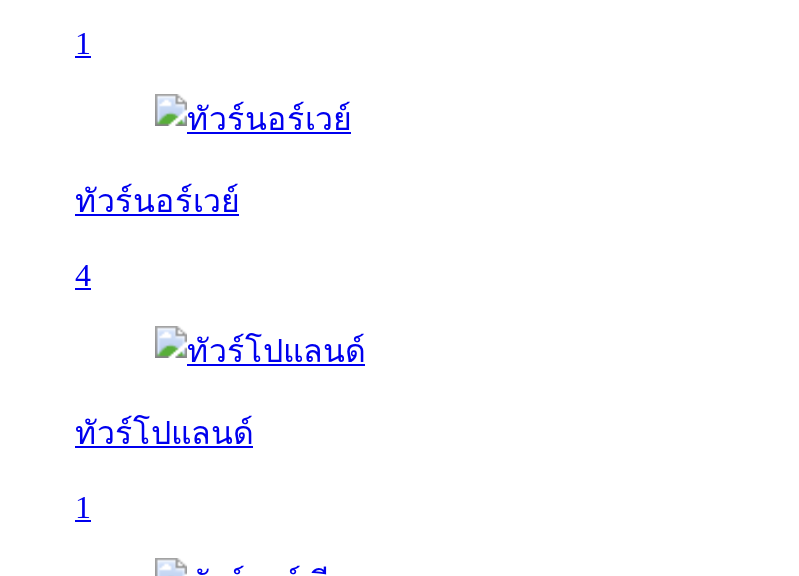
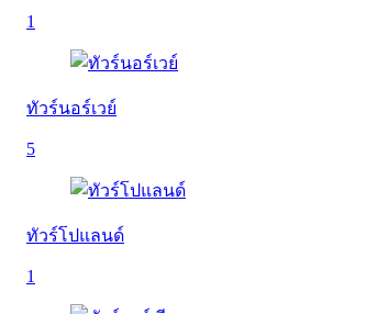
[75,258,91,292] 4 -> [26,139,35,158] 5

